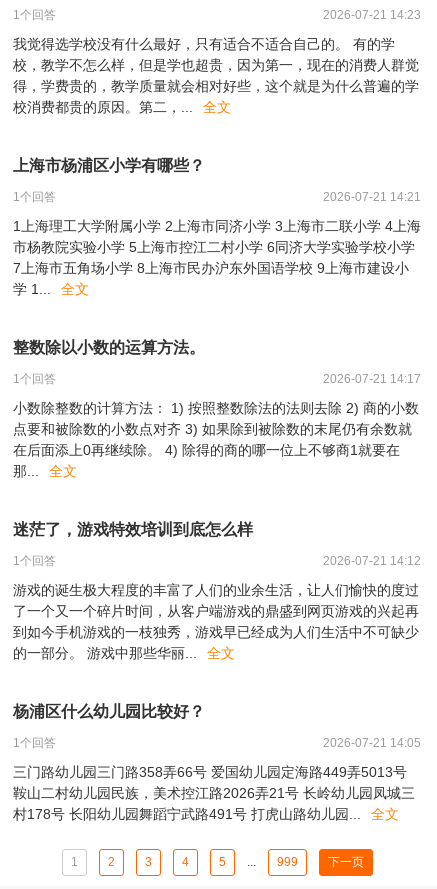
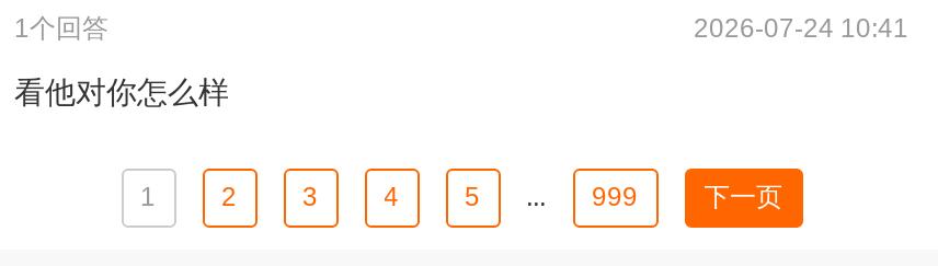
[13,8,421,822] 2026-07-21 14:23 | 我觉得选学校没有什么最好，只有适合不适合自己的。 有的学 | 校，教学不怎么样，但是学也超贵，因为第一，现在的消费人群觉 | 得，学费贵的，教学质量就会相对好些，这个就是为什么普遍的学 | 校消费都贵的原因。第二，... | 全文 | 上海市杨浦区小学有哪些？ | 1个回答 | 2026-07-21 14:21 | 1上海理工大学附属小学 2上海市同济小学 3上海市二联小学 4上海 | 市杨教院实验小学 5上海市控江二村小学 6同济大学实验学校小学 | 7上海市五角场小学 8上海市民办沪东外国语学校 9上海市建设小 | 学 1... | 全文 | 整数除以小数的运算方法。 | 1个回答 | 2026-07-21 14:17 | 小数除整数的计算方法： 1) 按照整数除法的法则去除 2) 商的小数 | 点要和被除数的小数点对齐 3) 如果除到被除数的末尾仍有余数就 | 在后面添上0再继续除。 4) 除得的商的哪一位上不够商1就要在 | 那... | 全文 | 迷茫了，游戏特效培训到底怎么样 | 1个回答 | 2026-07-21 14:12 | 游戏的诞生极大程度的丰富了人们的业余生活，让人们愉快的度过 | 了一个又一个碎片时间，从客户端游戏的鼎盛到网页游戏的兴起再 | 到如今手机游戏的一枝独秀，游戏早已经成为人们生活中不可缺少 | 的一部分。 游戏中那些华丽... | 全文 | 杨浦区什么幼儿园比较好？ | 1个回答 | 2026-07-21 14:05 | 三门路幼儿园三门路358弄66号 爱国幼儿园定海路449弄5013号 | 鞍山二村幼儿园民族，美术控江路2026弄21号 长岭幼儿园凤城三 | 村178号 长阳幼儿园舞蹈宁武路491号 打虎山路幼儿园... | 全文 -> [14,13,908,109] 2026-07-24 10:41 | 看他对你怎么样

